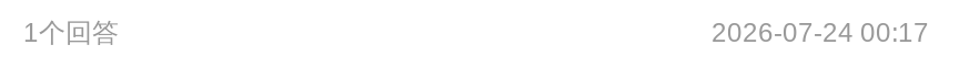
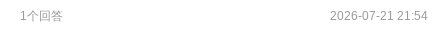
[711,18,929,48] 2026-07-24 00:17 -> [330,9,428,23] 2026-07-21 21:54

